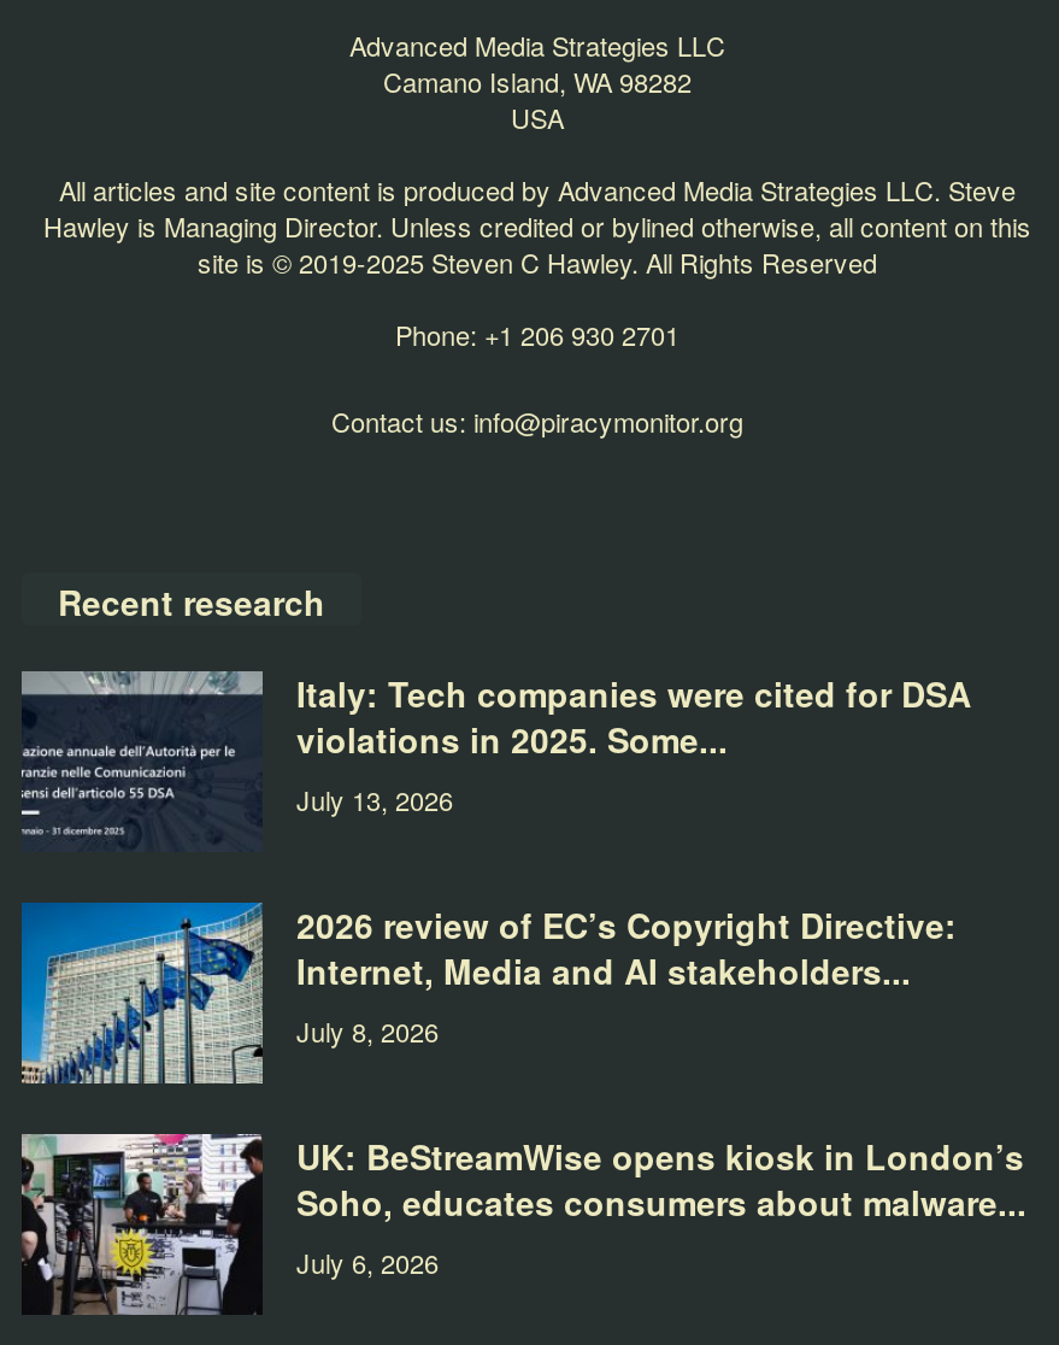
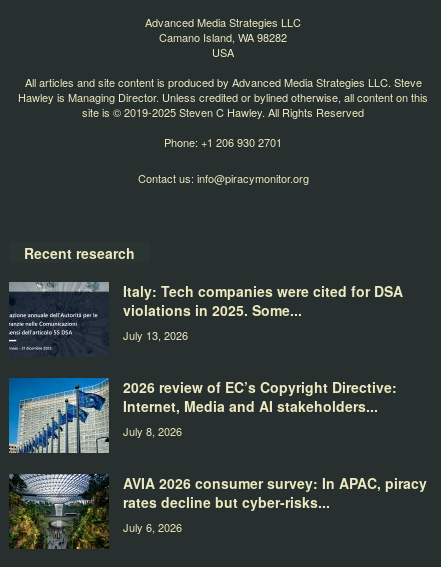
[19,1130,1026,1316] [image] | UK: BeStreamWise opens kiosk in London’s | Soho, educates consumers about malware... -> [9,472,427,550] [image] | AVIA 2026 consumer survey: In APAC, piracy | rates decline but cyber-risks...

